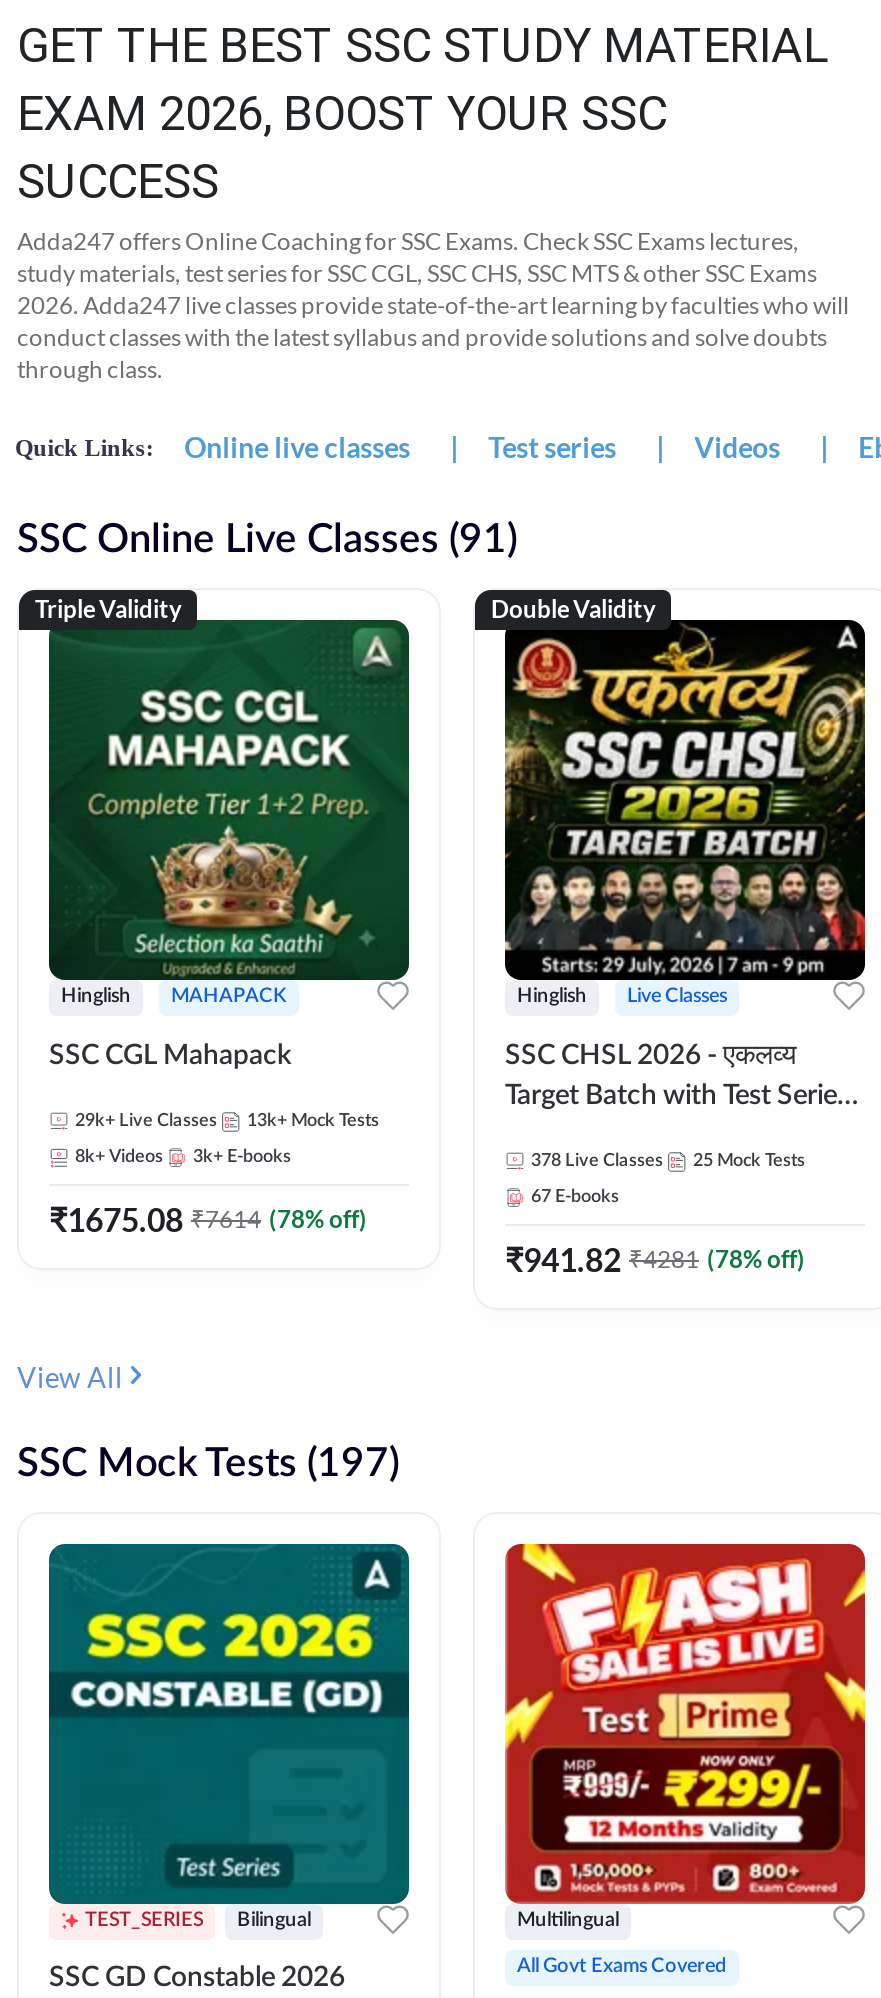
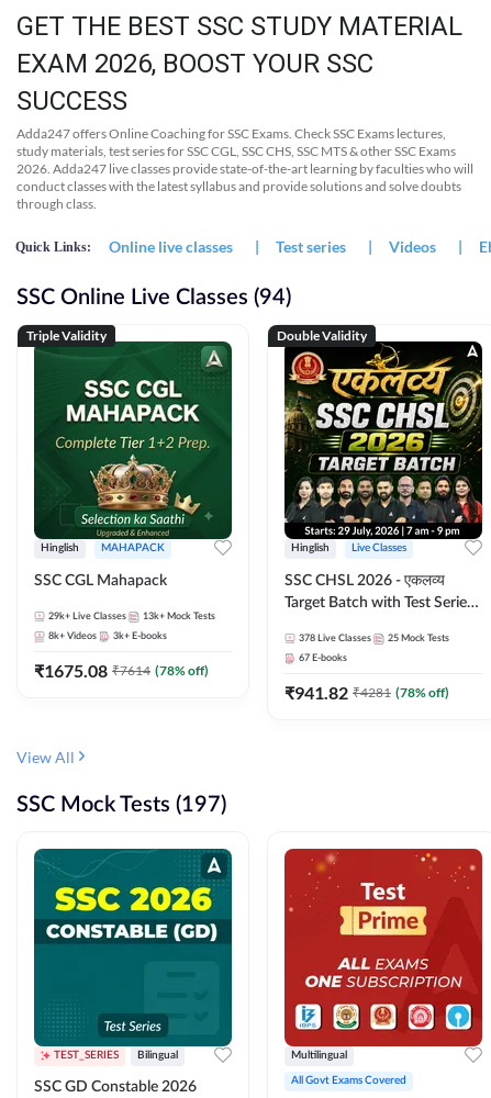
[17,520,517,560] SSC Online Live Classes (91) -> [16,287,291,309] SSC Online Live Classes (94)
[503,1542,867,1894] [image] -> [283,848,483,1040] [image]

